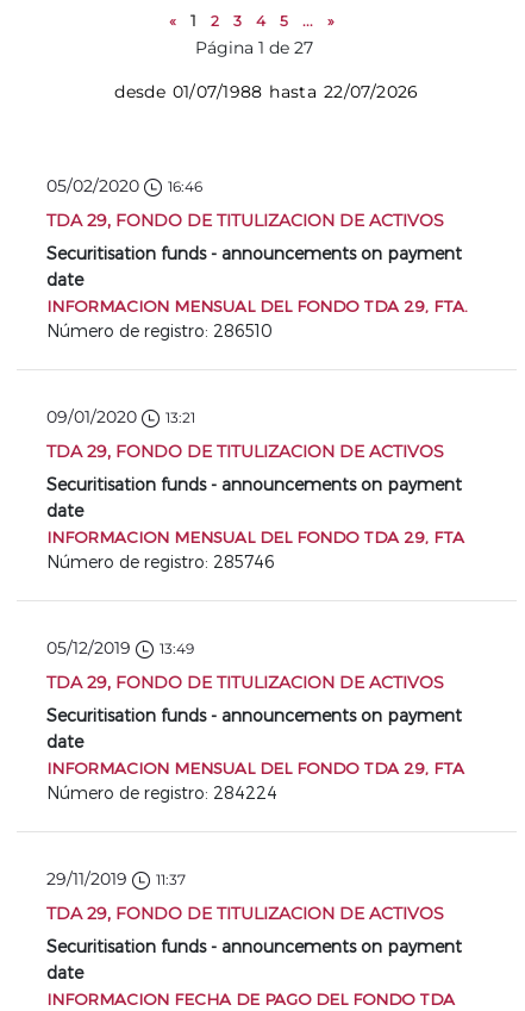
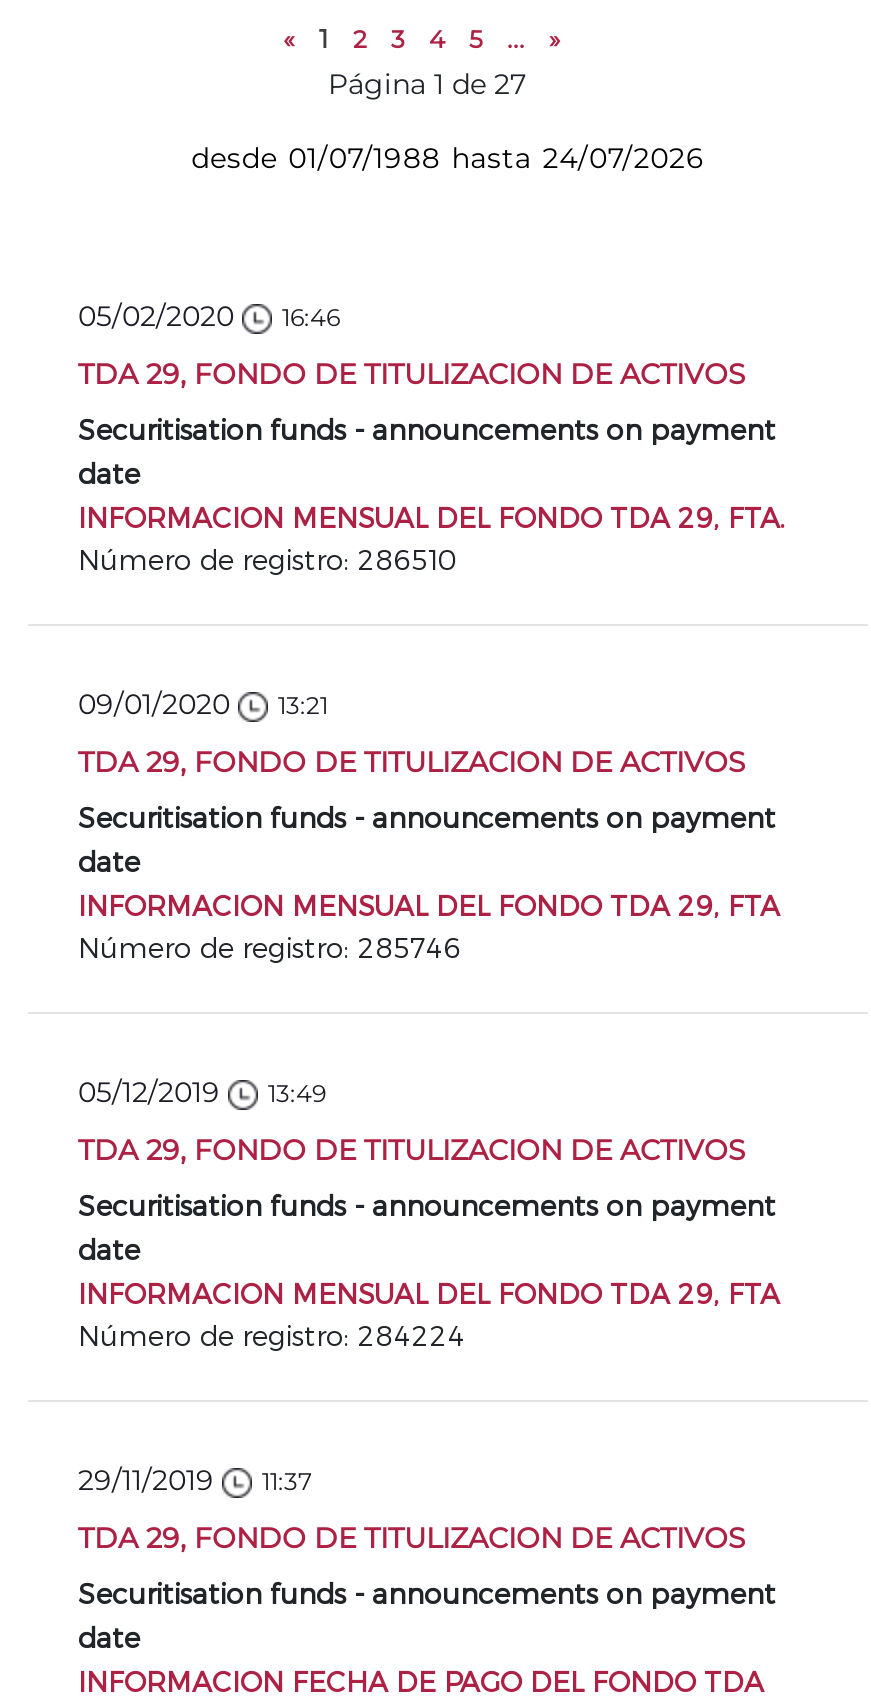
[114,81,419,102] desde 01/07/1988 hasta 22/07/2026 -> [191,140,705,176] desde 01/07/1988 hasta 24/07/2026

